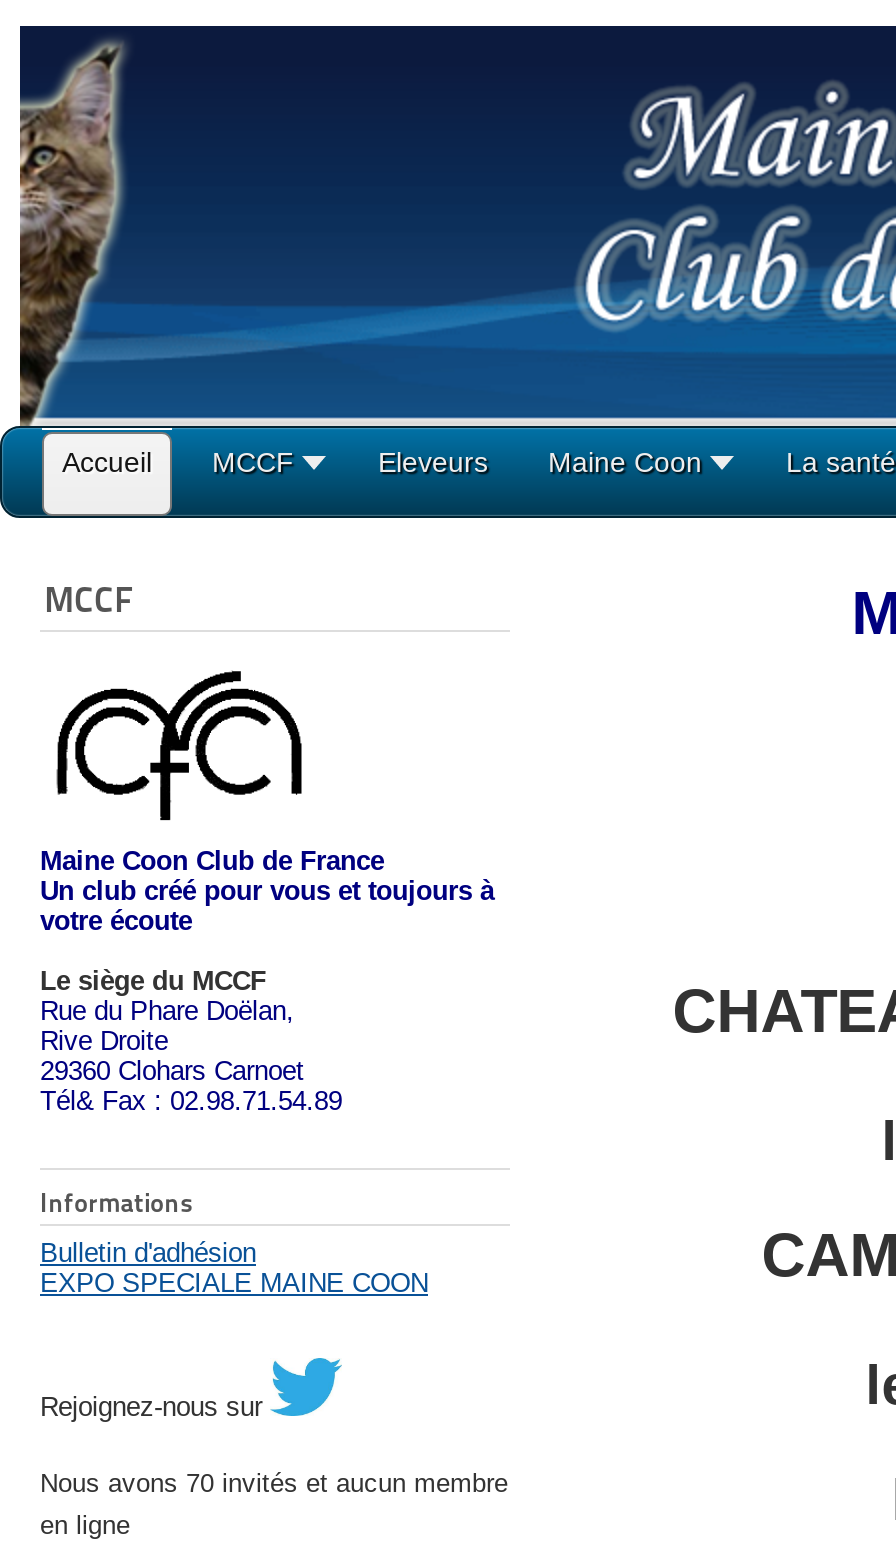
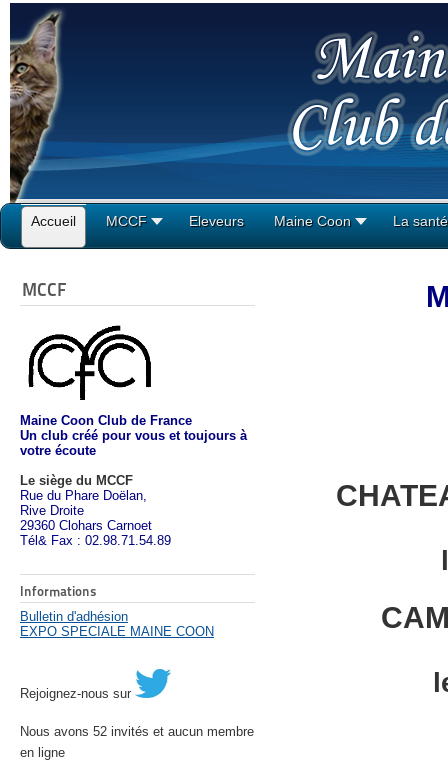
[40,1468,508,1498] Nous avons 70 invités et aucun membre -> [20,724,254,739] Nous avons 52 invités et aucun membre

